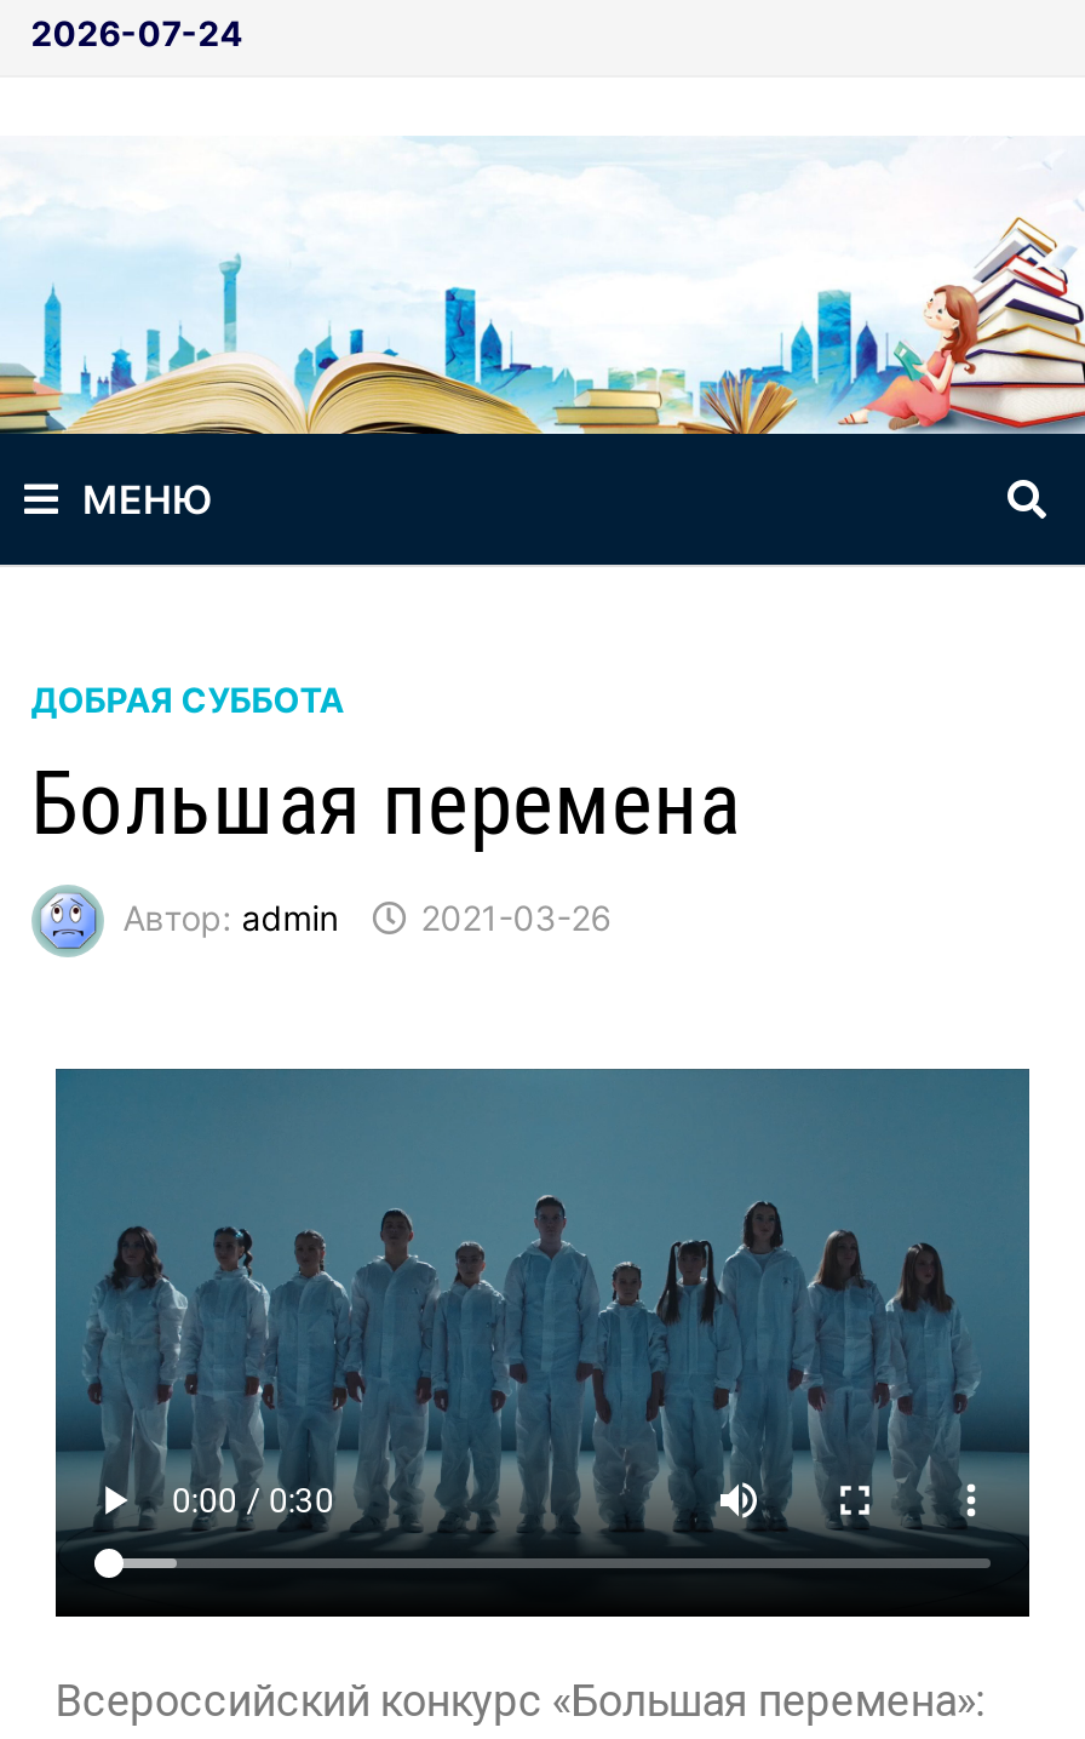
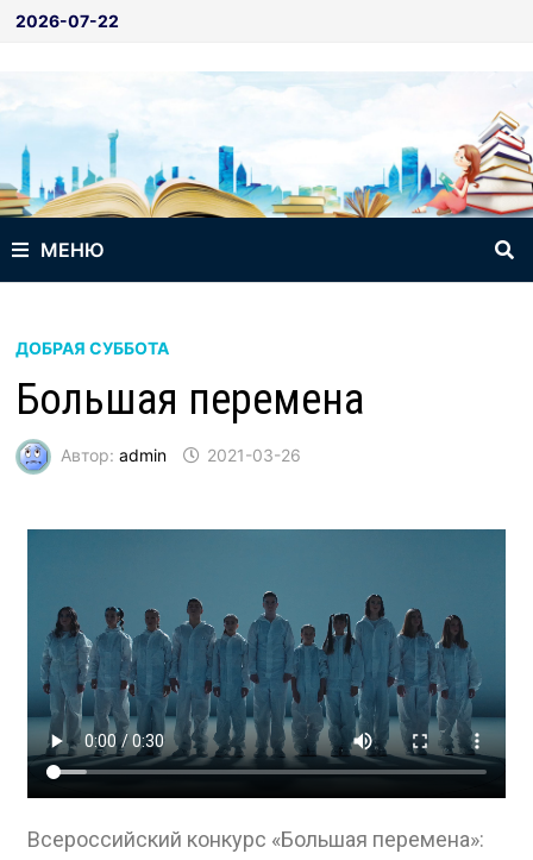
[31,12,242,53] 2026-07-24 -> [15,11,119,31] 2026-07-22

